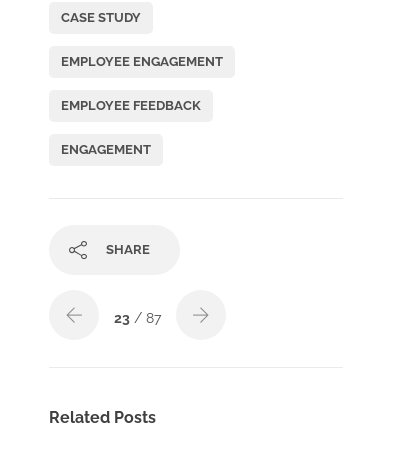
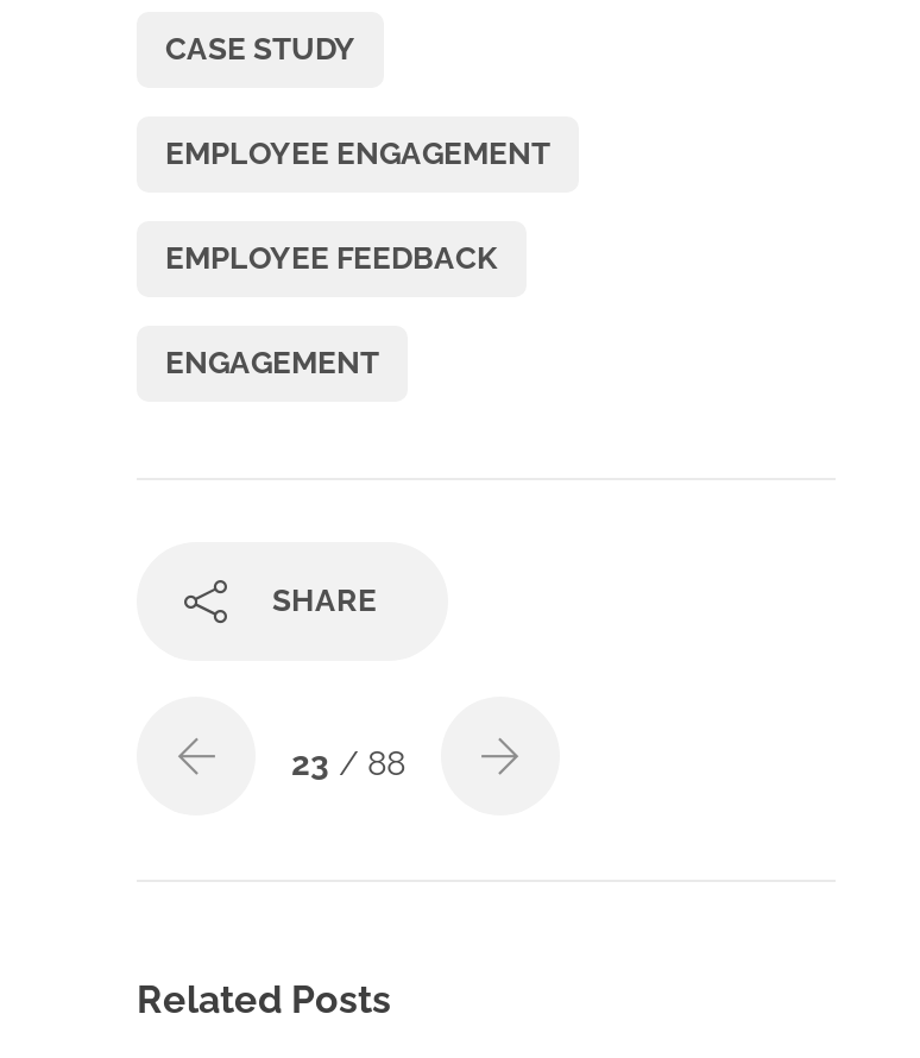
[114,310,161,326] 23 / 87 -> [291,744,405,782] 23 / 88

